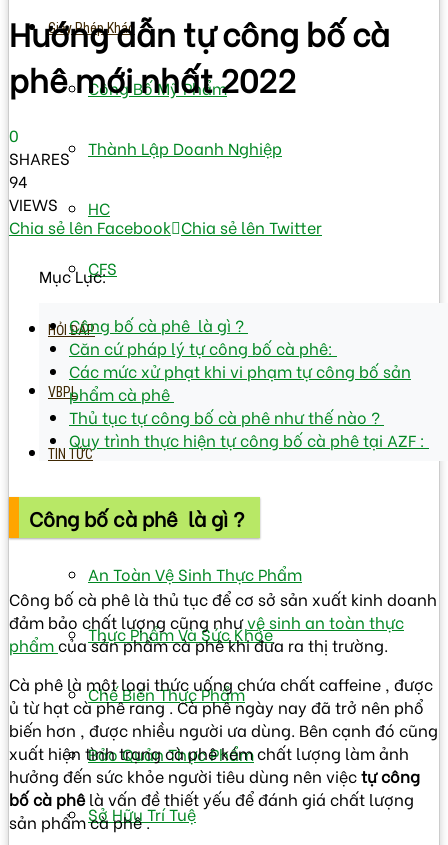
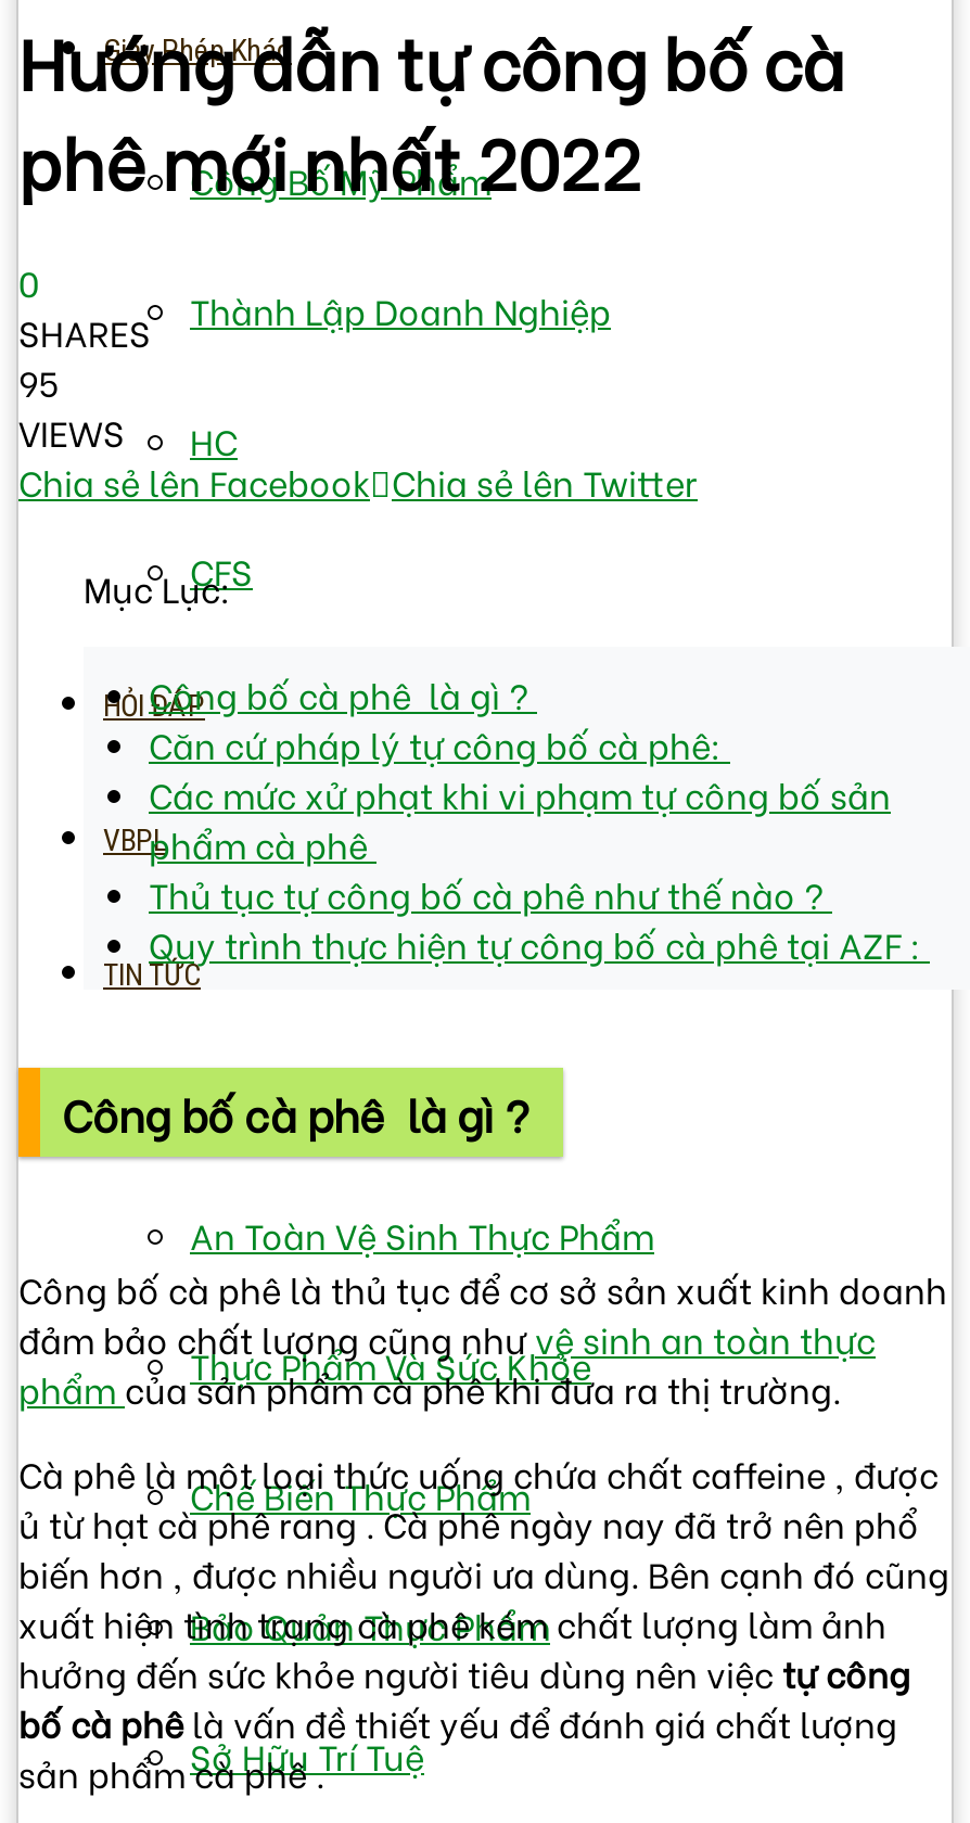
[9,169,28,192] 94 -> [18,356,60,406] 95

